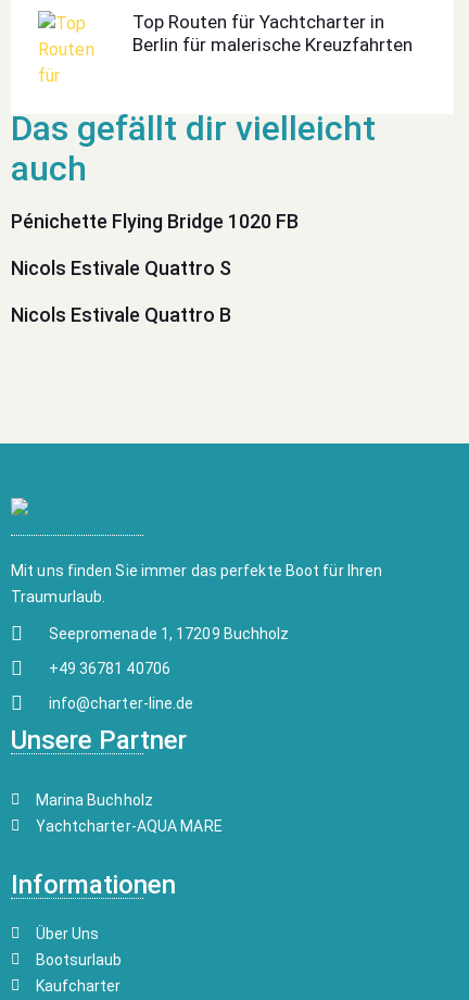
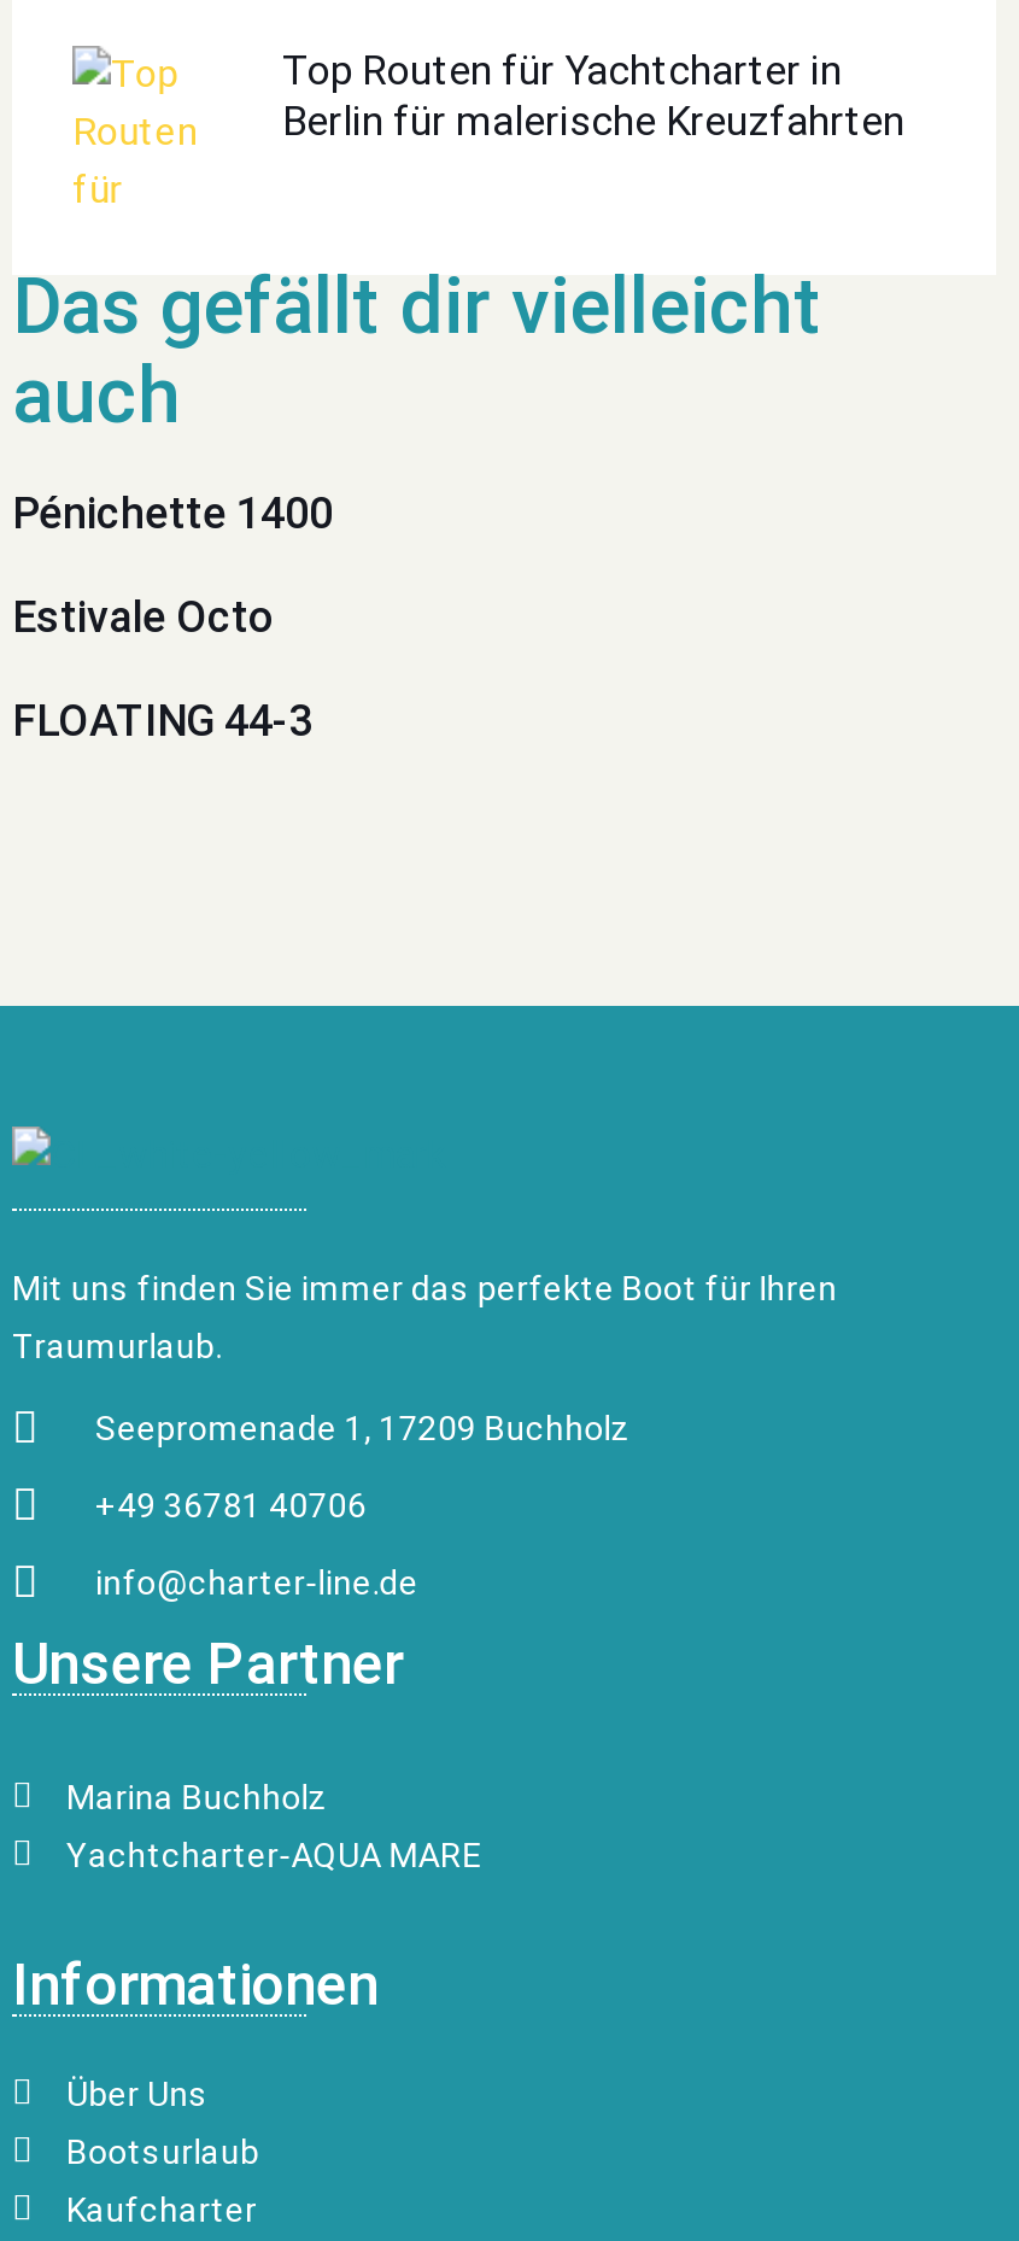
[11,209,299,232] Pénichette Flying Bridge 1020 FB -> [12,486,333,537] Pénichette 1400
[11,256,231,279] Nicols Estivale Quattro S -> [12,590,275,641] Estivale Octo
[11,303,231,326] Nicols Estivale Quattro B -> [12,694,314,744] FLOATING 44-3

